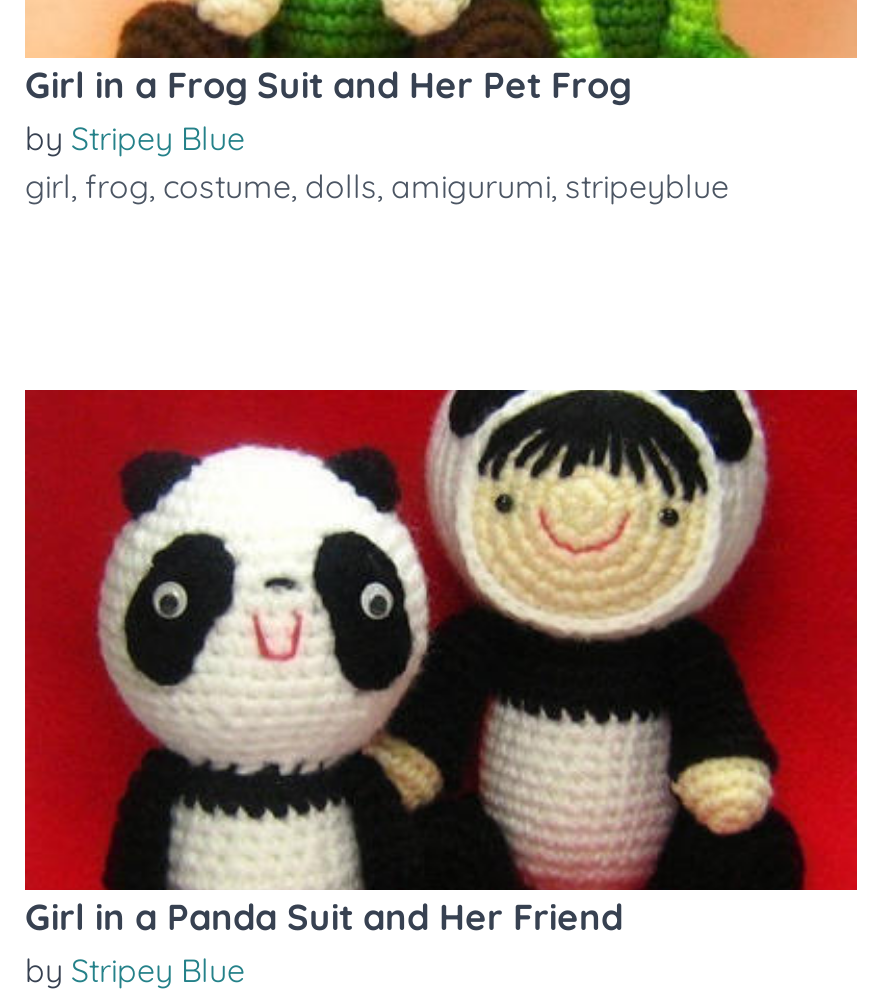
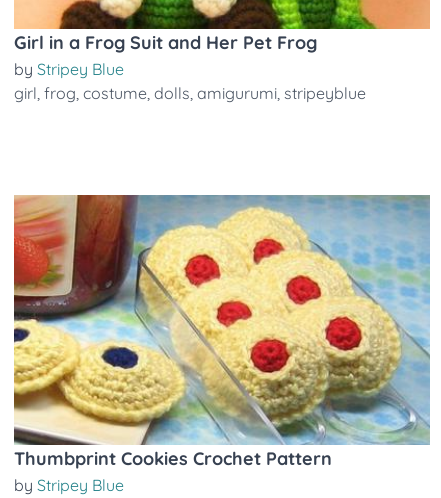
[23,388,859,940] [image] | Girl in a Panda Suit and Her Friend -> [13,194,431,470] [image] | Thumbprint Cookies Crochet Pattern

